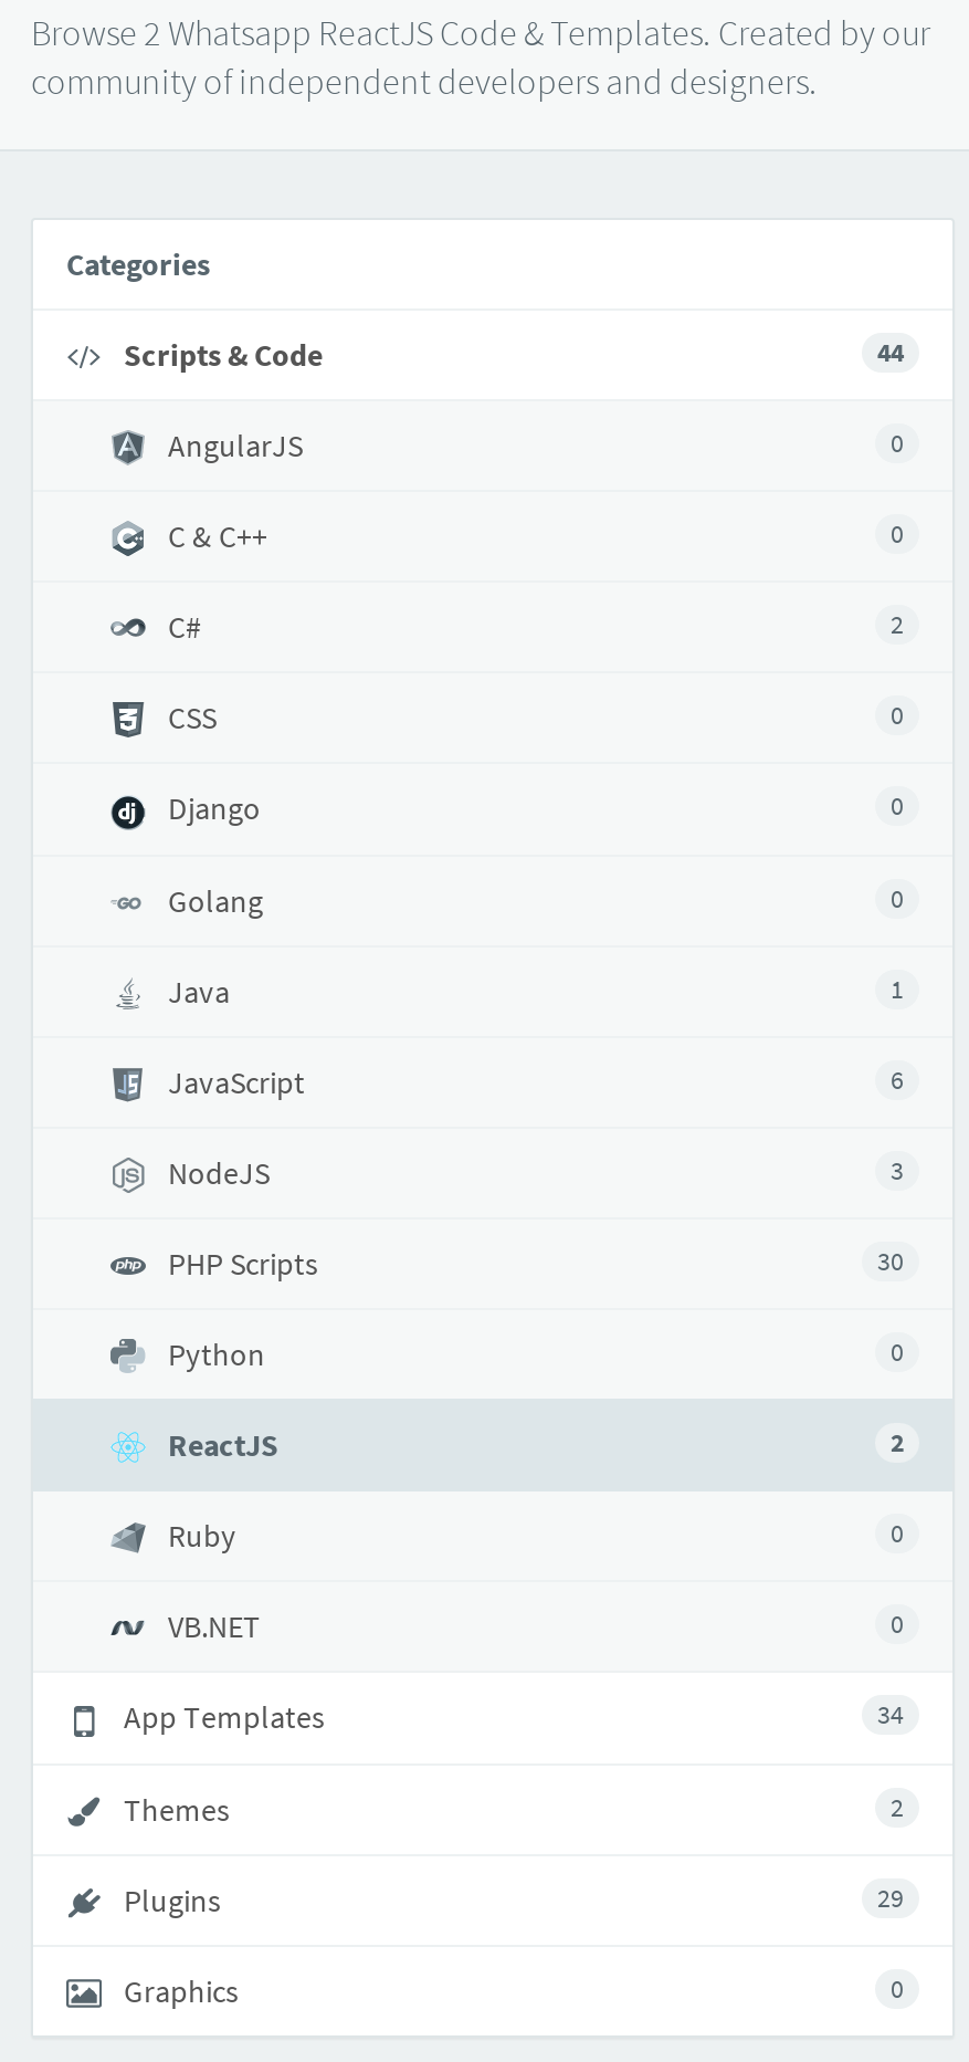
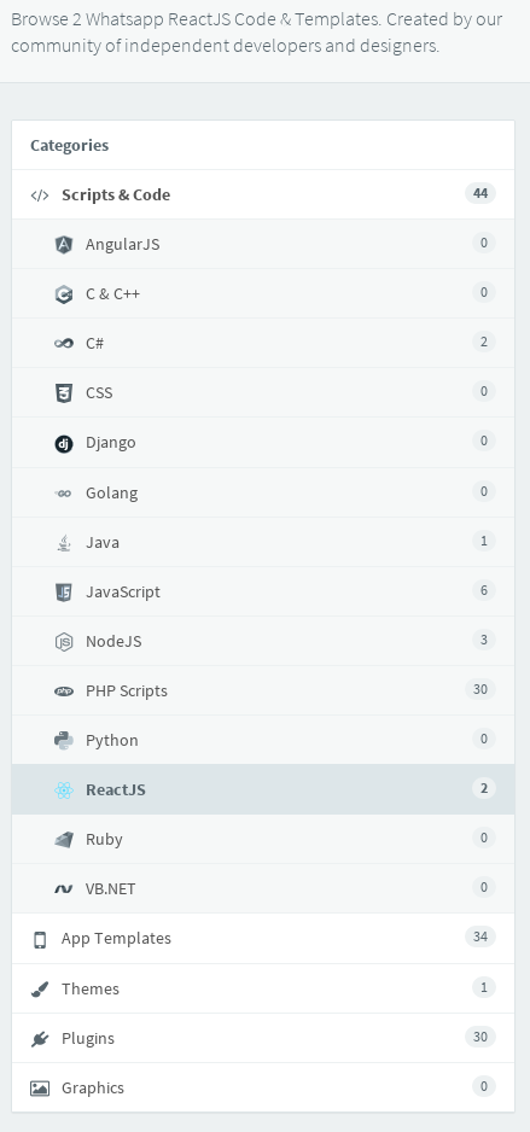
[891,1789,904,1822] 2 -> [481,977,488,995] 1
[877,1880,904,1913] 29 -> [473,1027,488,1045] 30

